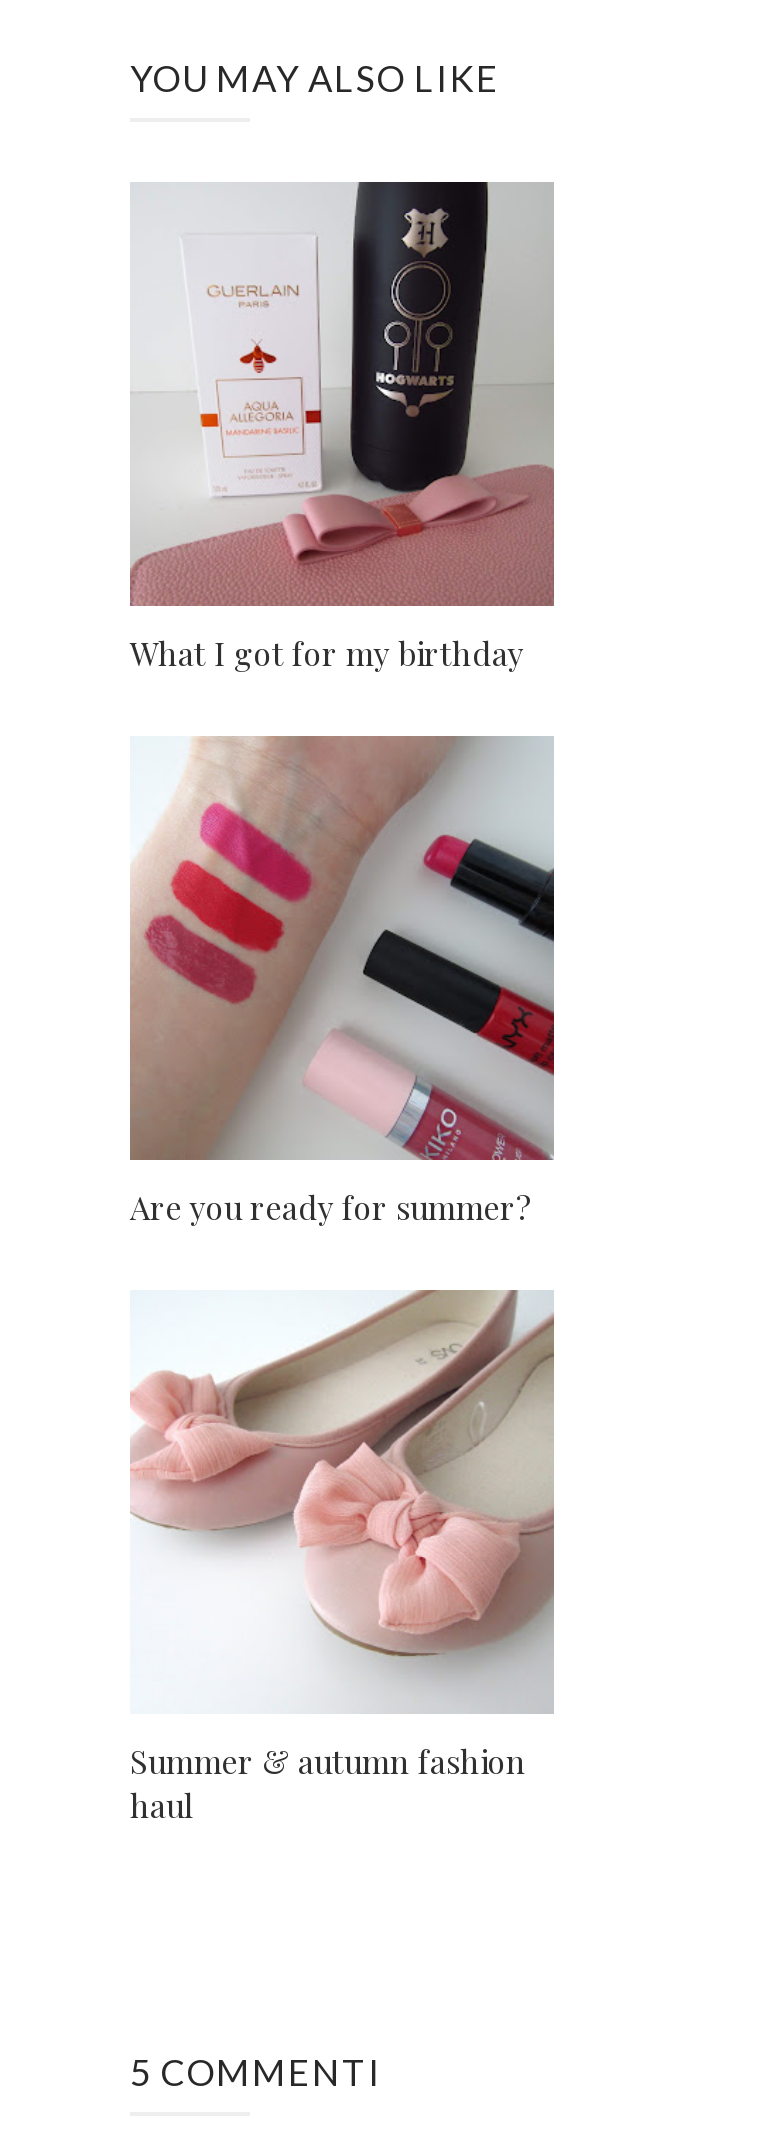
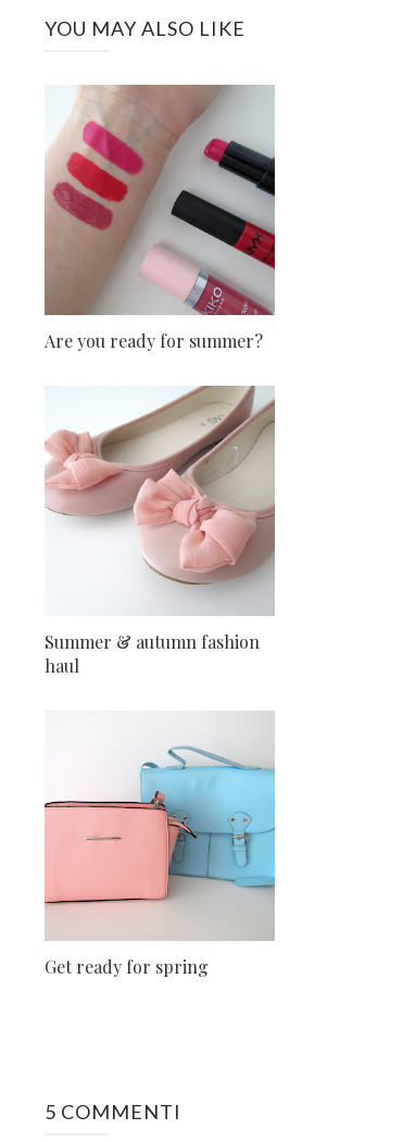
[130,180,556,674] [image] | What I got for my birthday -> none
moved [128,734,558,1826] -> [43,84,277,677]: [image] | Are you ready for summer? | Summer & autumn fashion | haul
none -> [43,711,276,978] [image] | Get ready for spring

